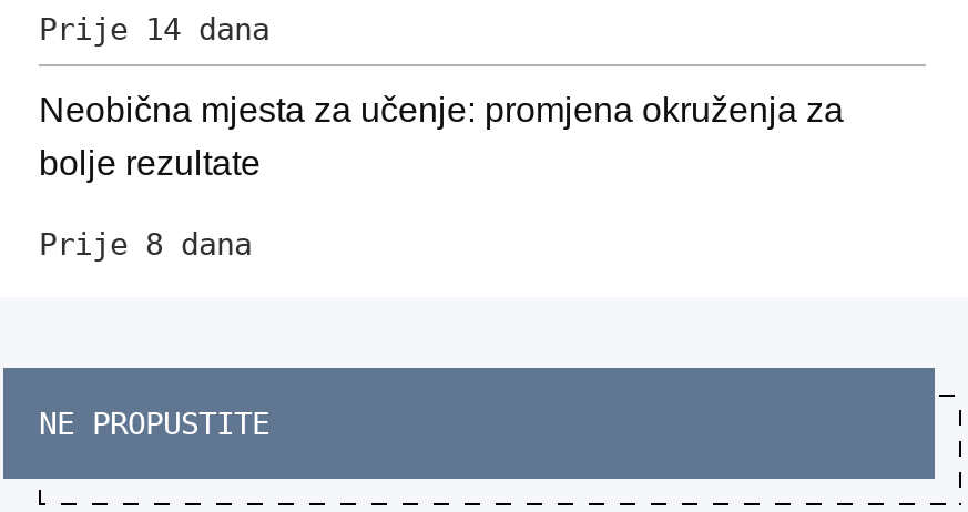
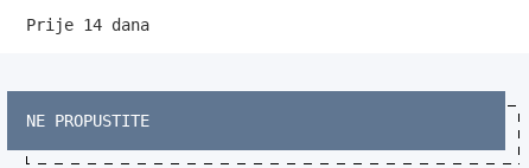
[39,91,844,262] Neobična mjesta za učenje: promjena okruženja za | bolje rezultate | Prije 8 dana -> none

